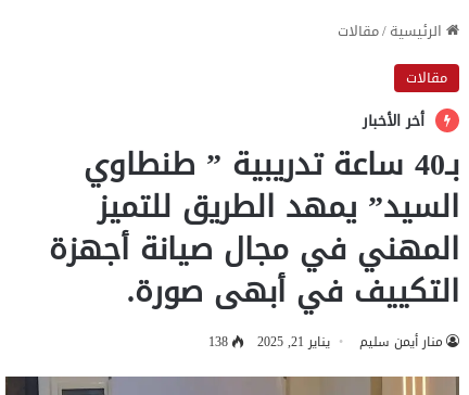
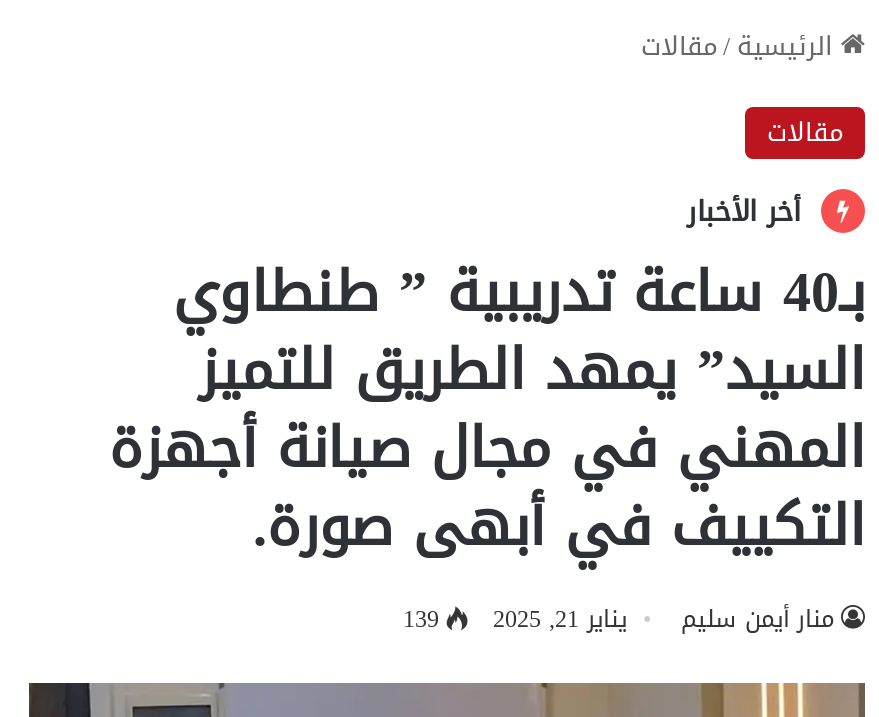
[208,330,228,354] 138 -> [403,597,439,641] 139

